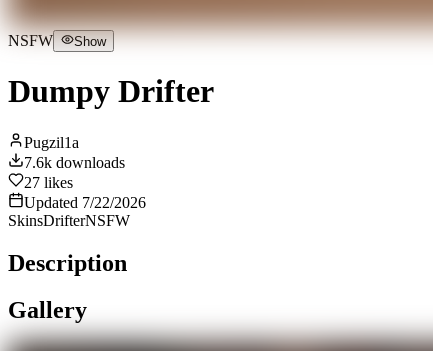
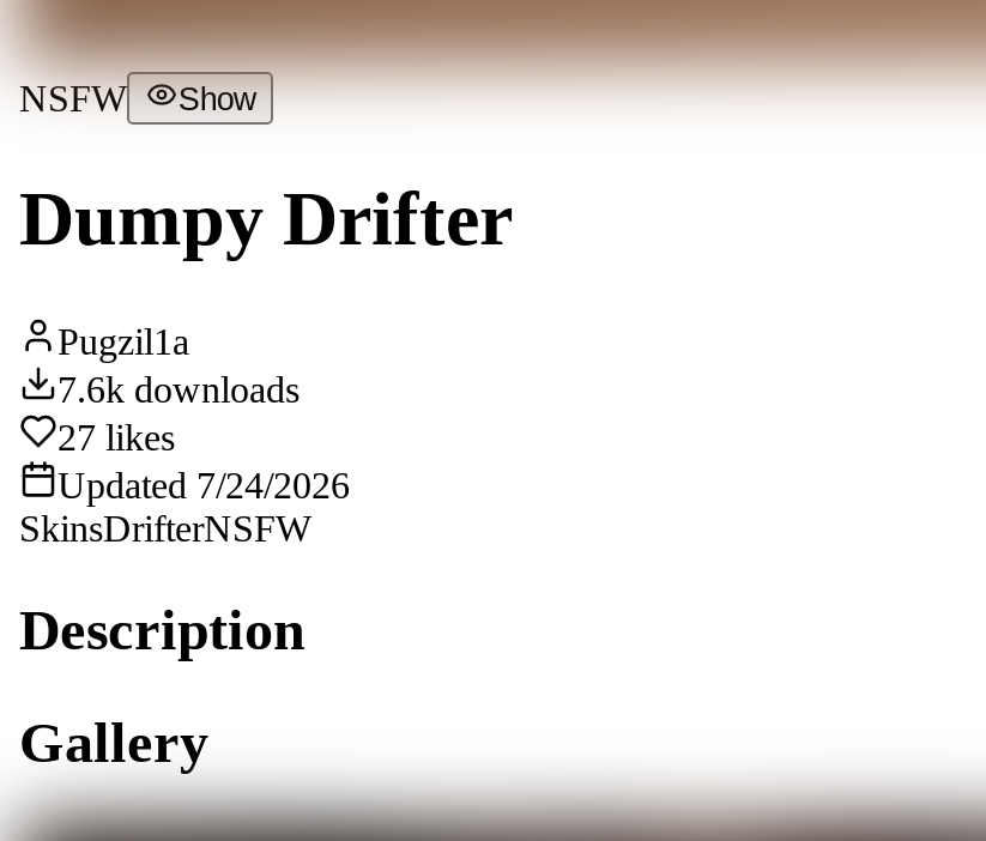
[24,194,146,211] Updated 7/22/2026 -> [58,465,350,505] Updated 7/24/2026

